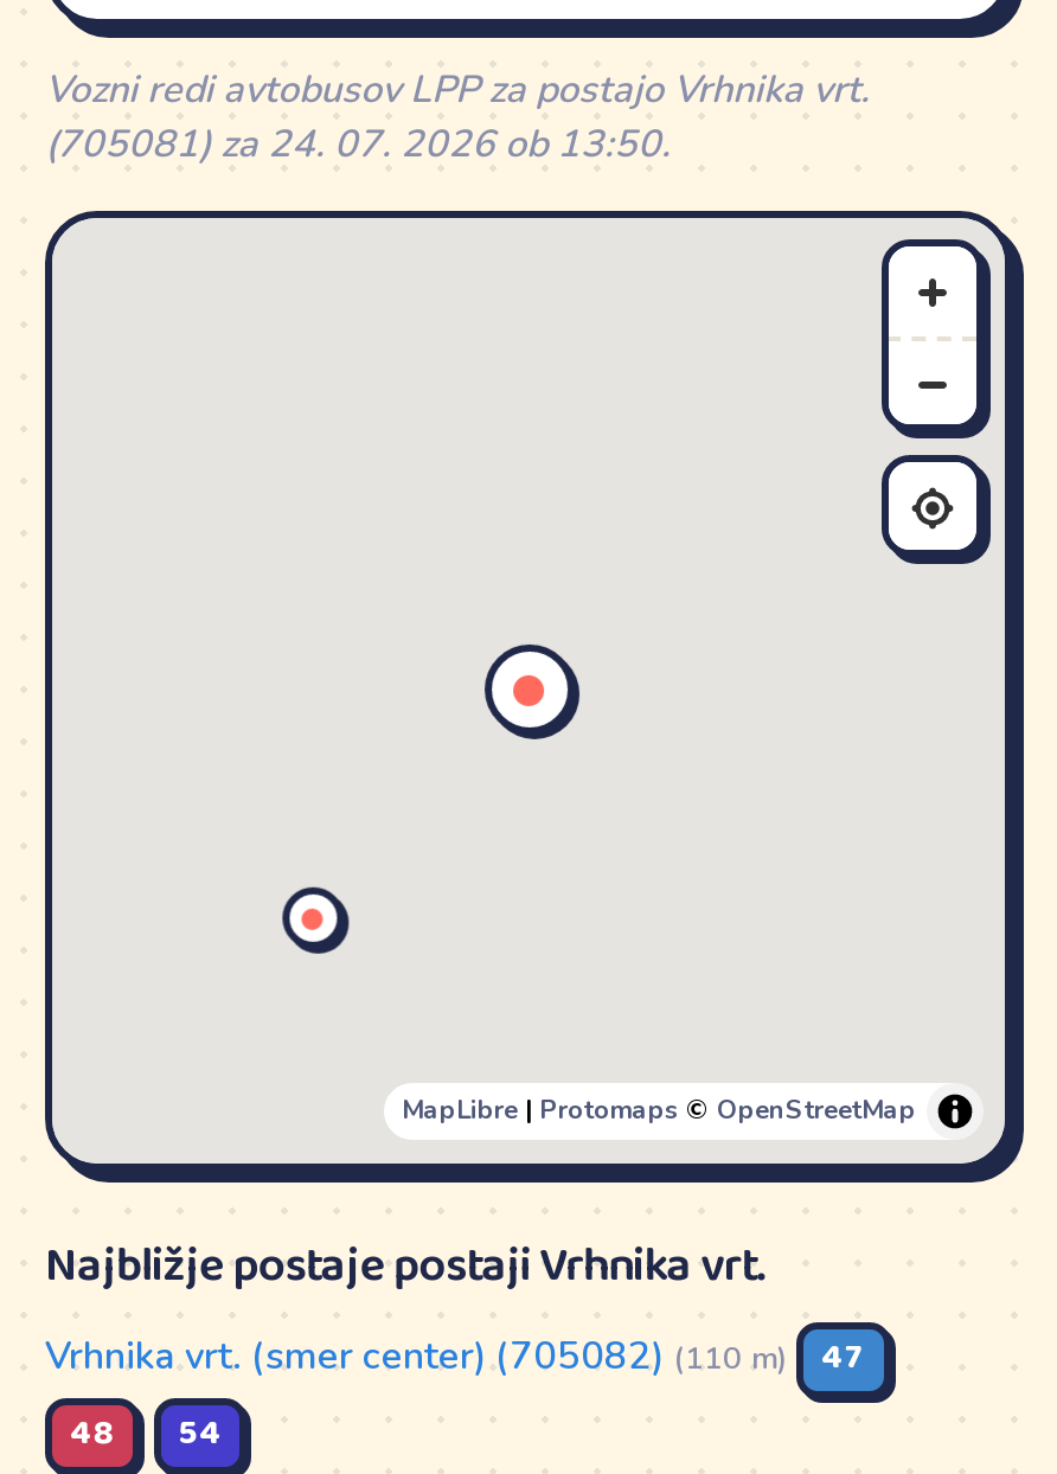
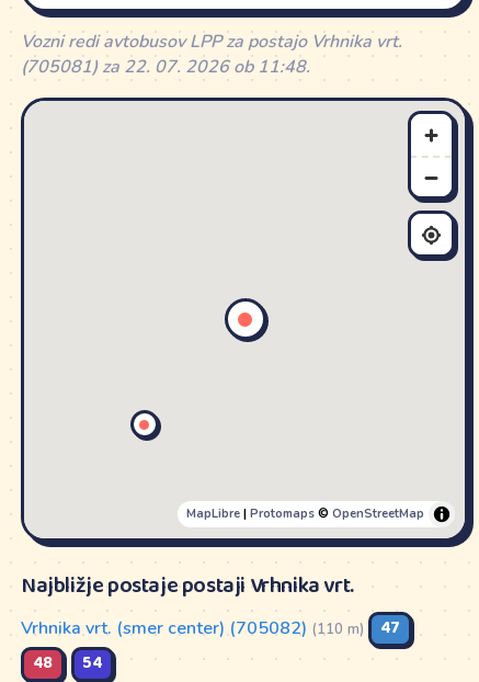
[45,117,671,169] (705081) za 24. 07. 2026 ob 13:50. -> [21,54,310,78] (705081) za 22. 07. 2026 ob 11:48.

